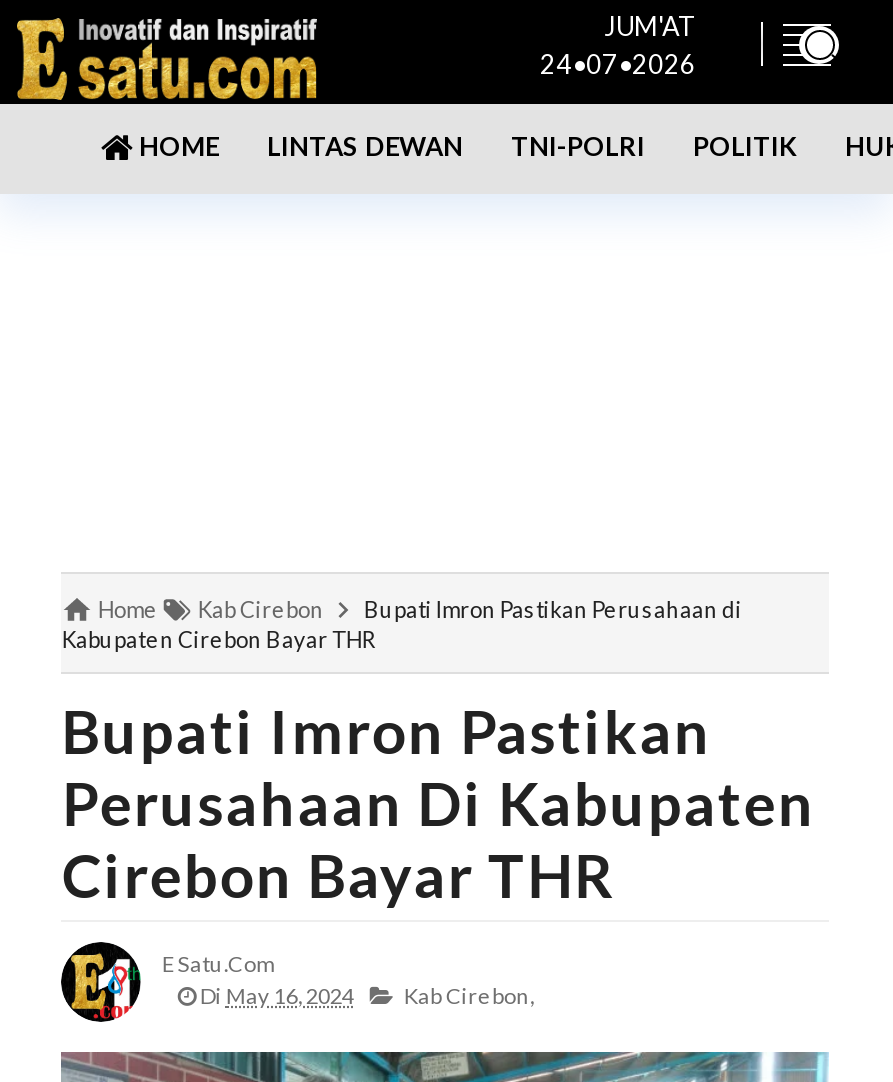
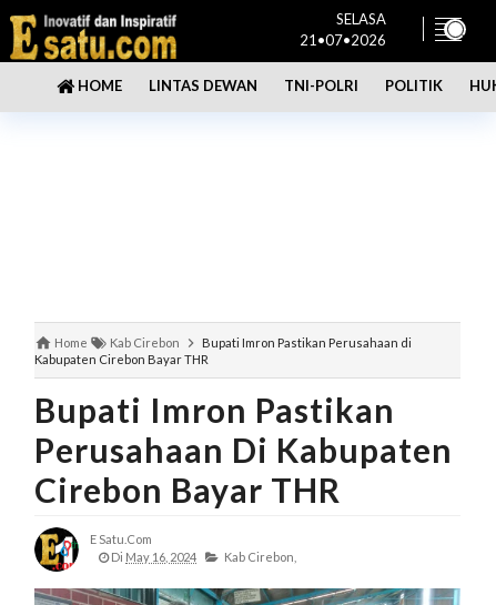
[540,10,696,80] JUM'AT | 24•07•2026 -> [300,10,387,49] SELASA | 21•07•2026

